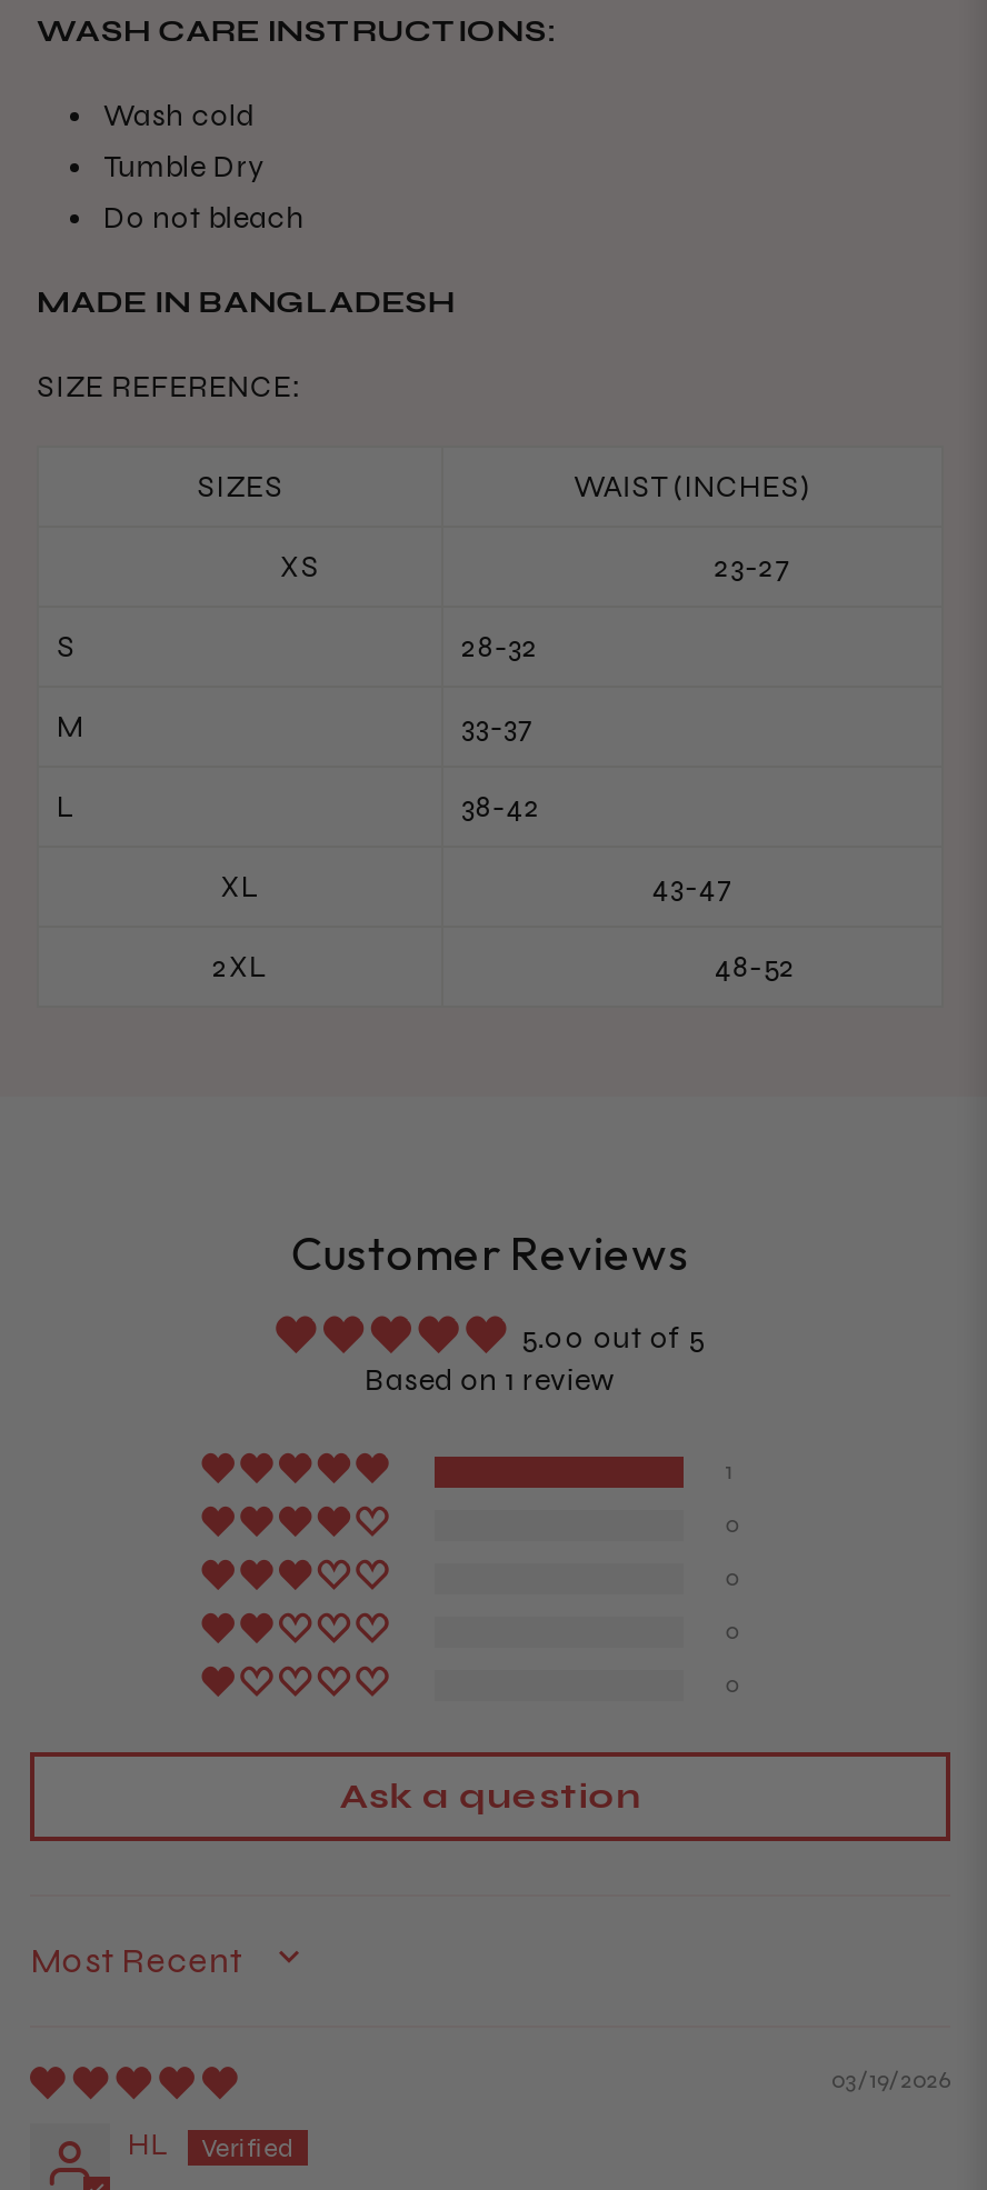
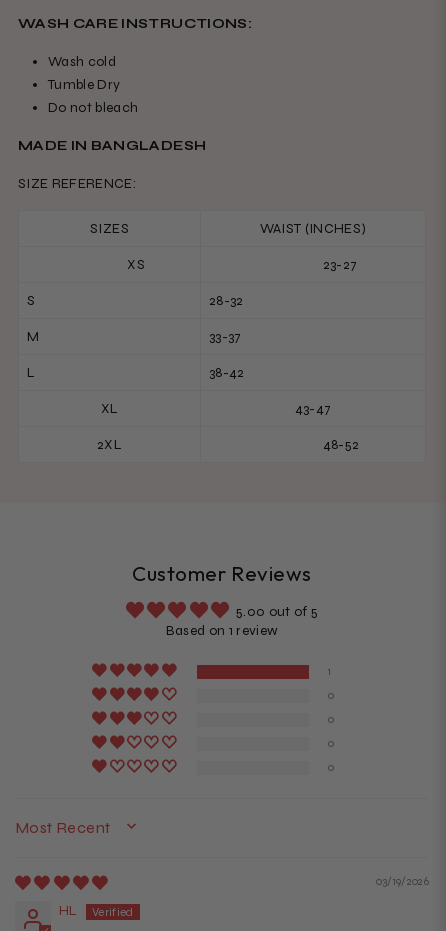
[339,1774,641,1816] Ask a question -> none

